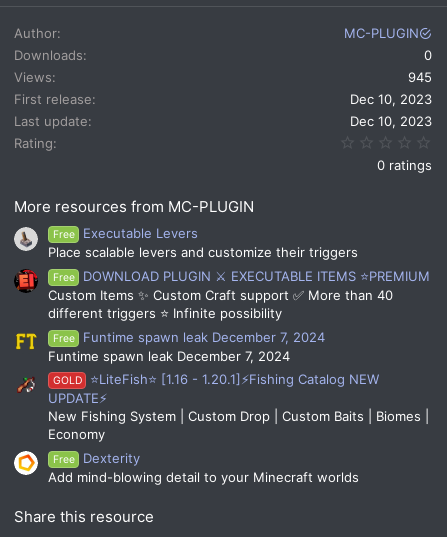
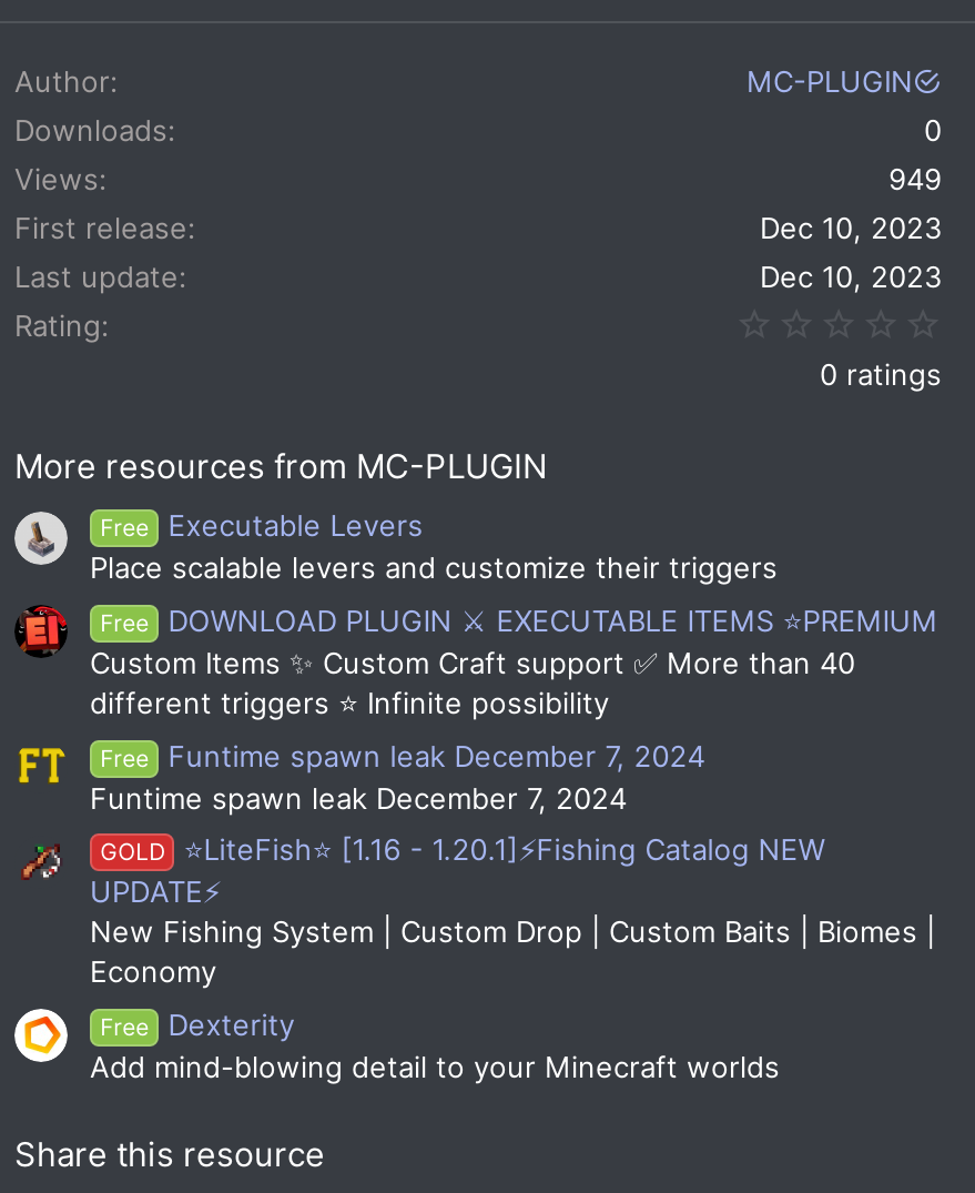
[408,69,432,85] 945 -> [888,160,942,196] 949

